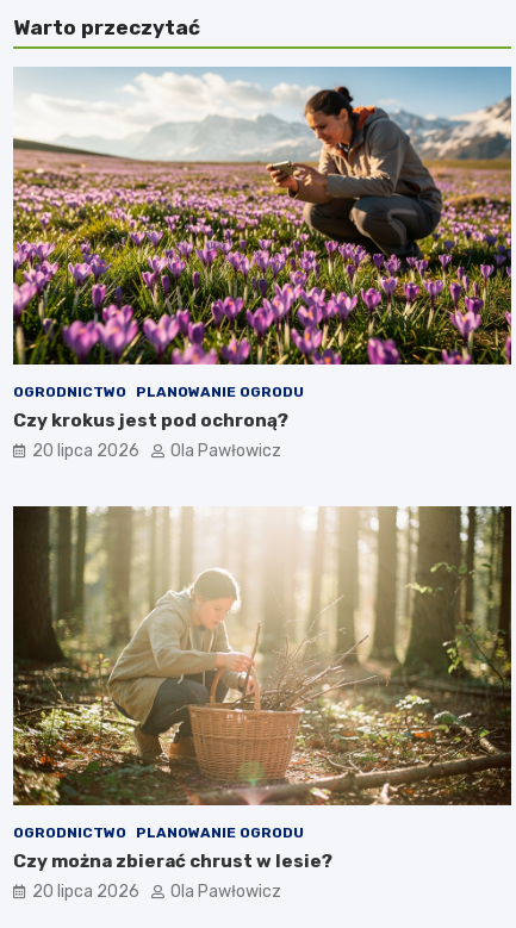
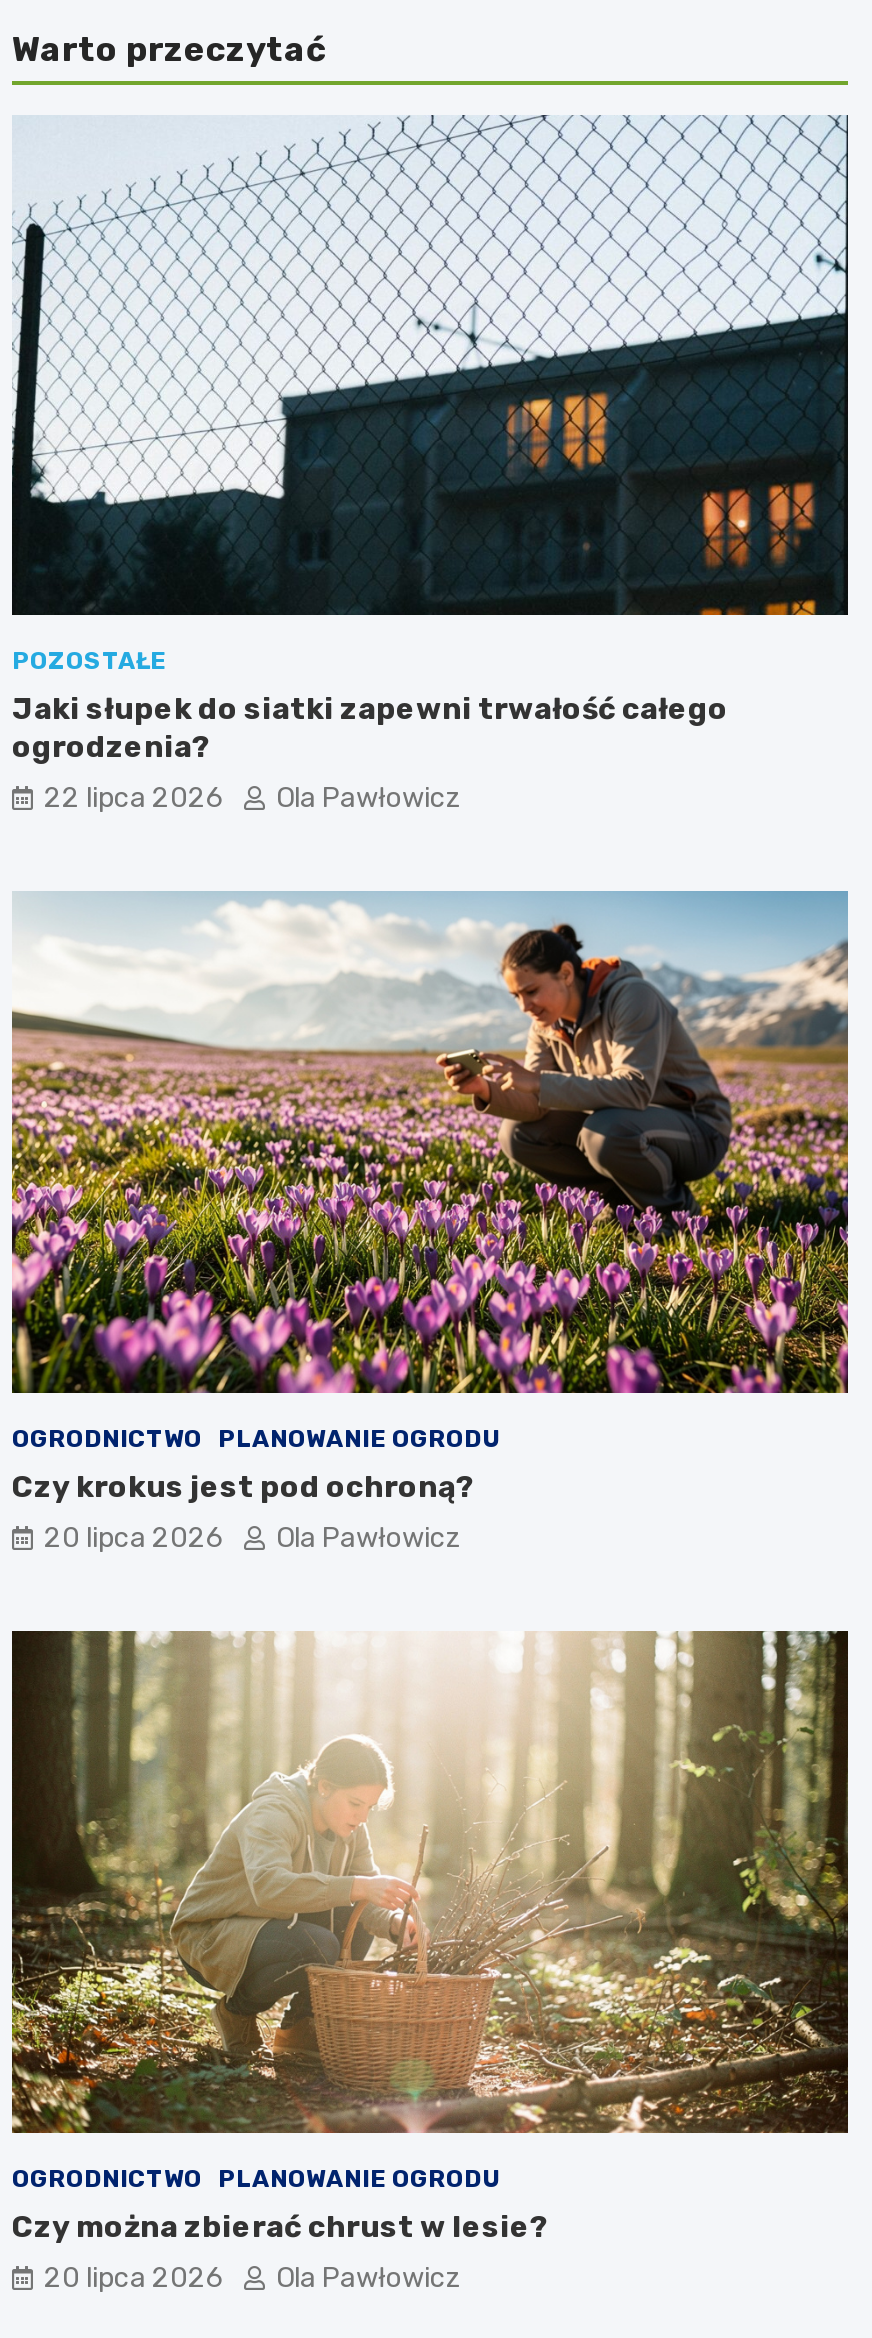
none -> [10,115,850,816] [image] | POZOSTAŁE | Jaki słupek do siatki zapewni trwałość całego | ogrodzenia? | 22 lipca 2026 | Ola Pawłowicz

